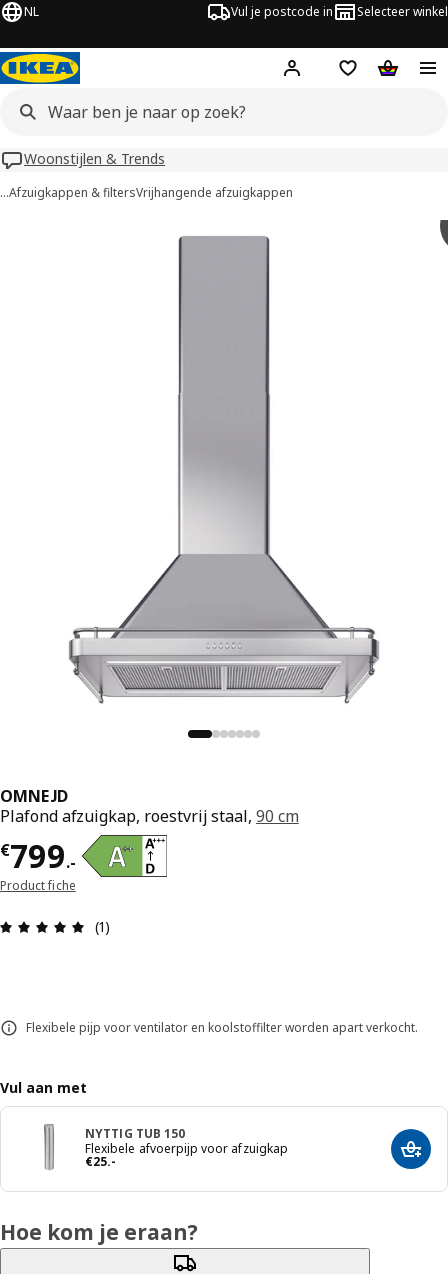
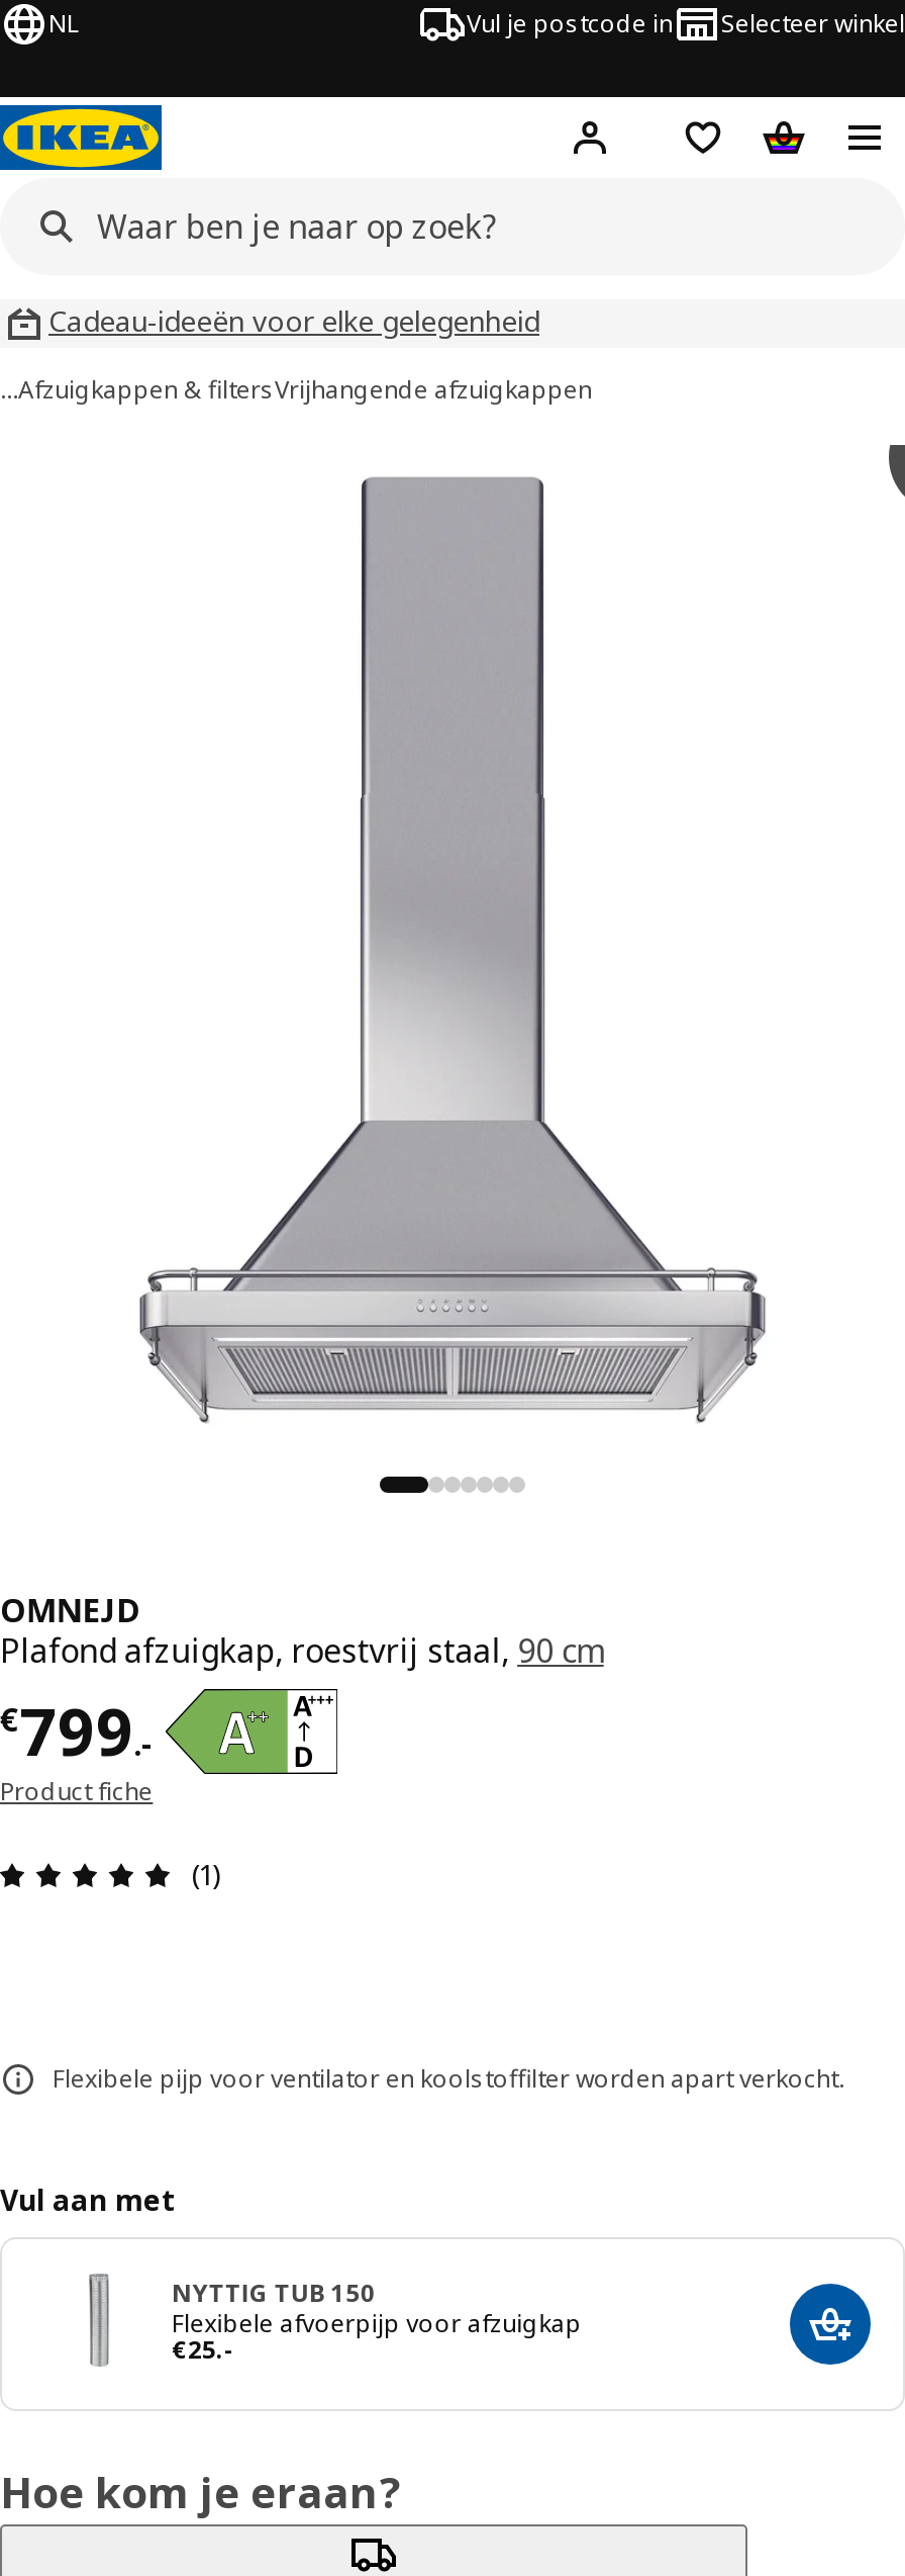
[24,149,165,168] Woonstijlen & Trends -> [48,301,539,340] Cadeau-ideeën voor elke gelegenheid

